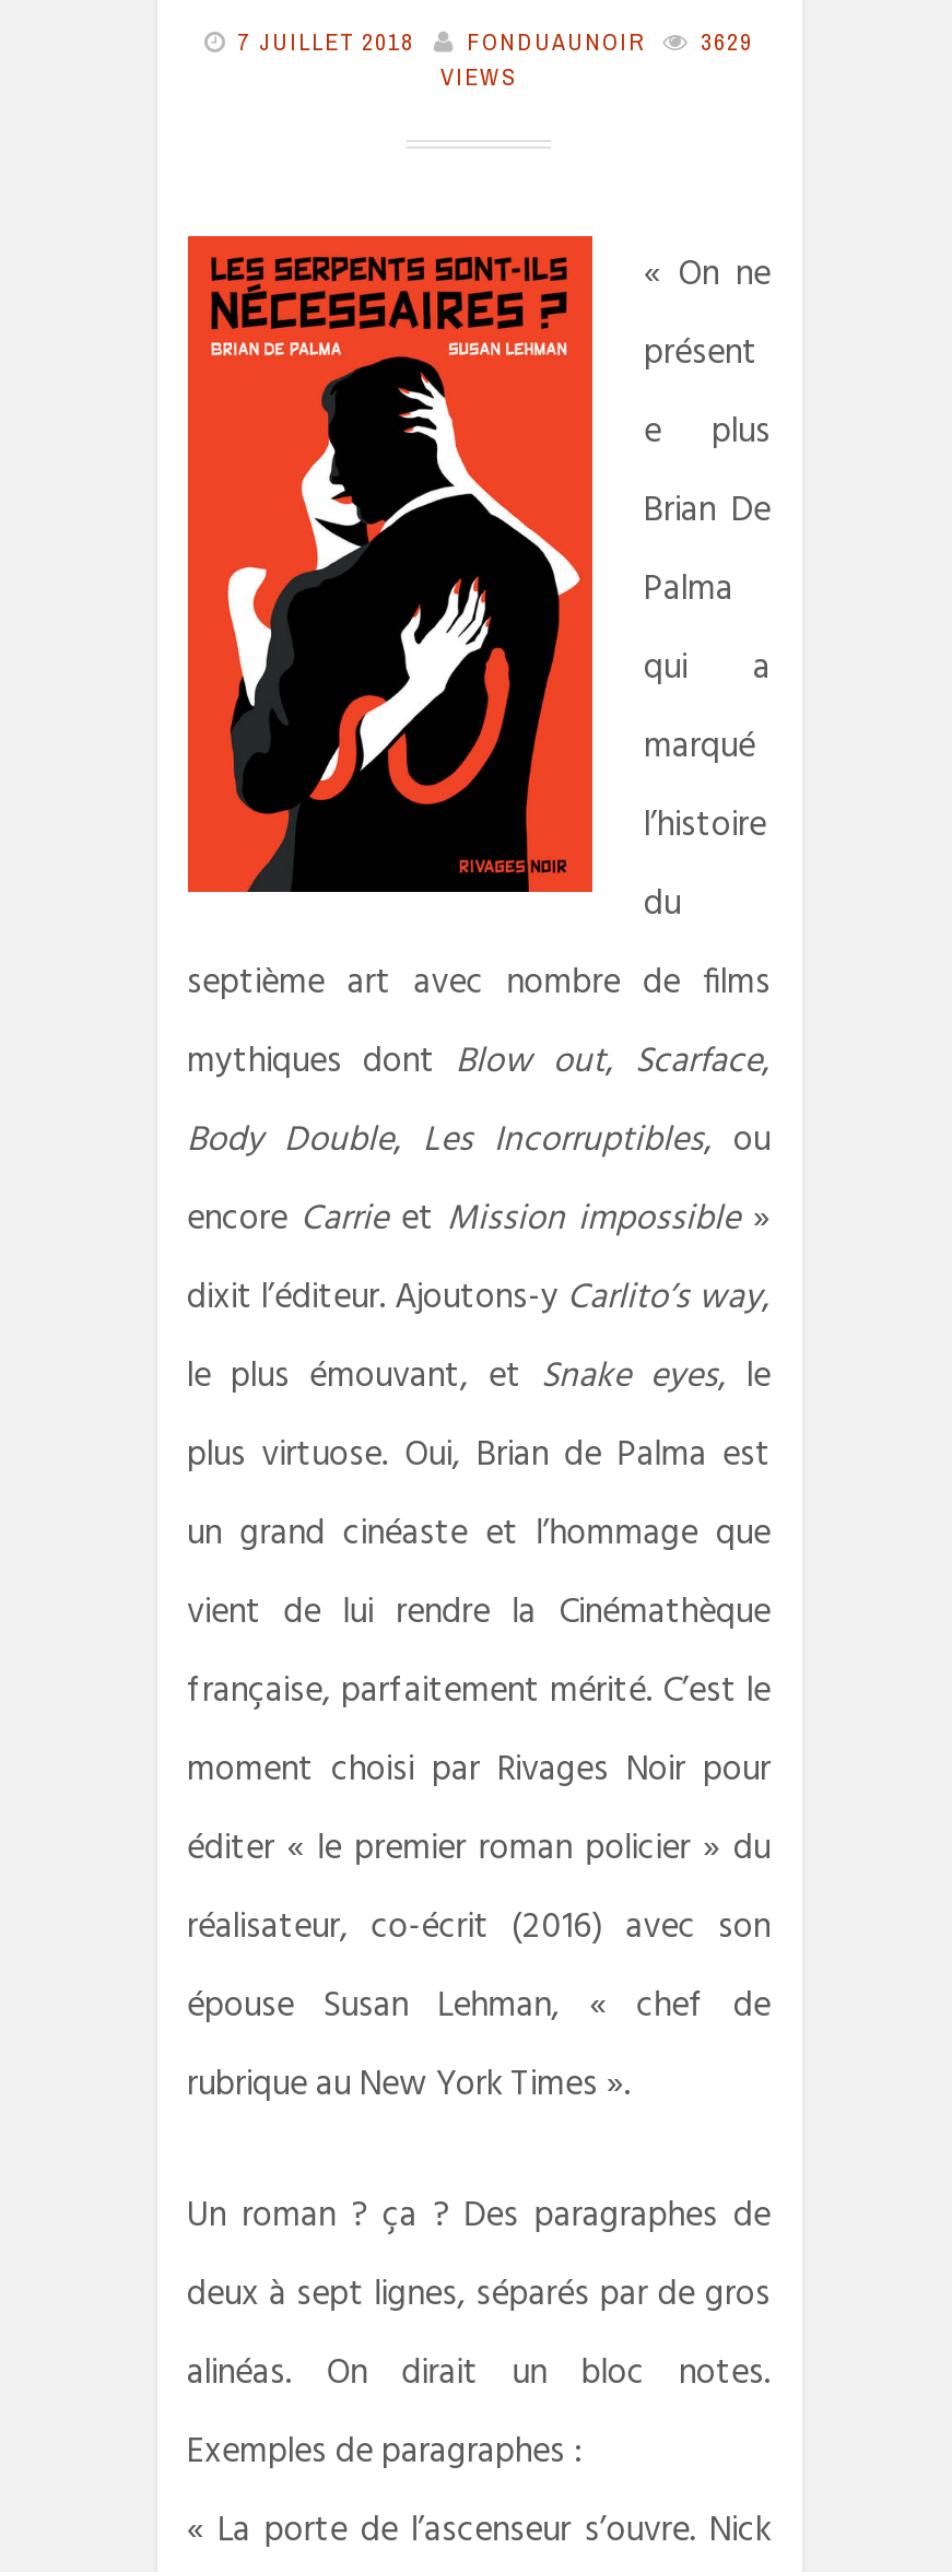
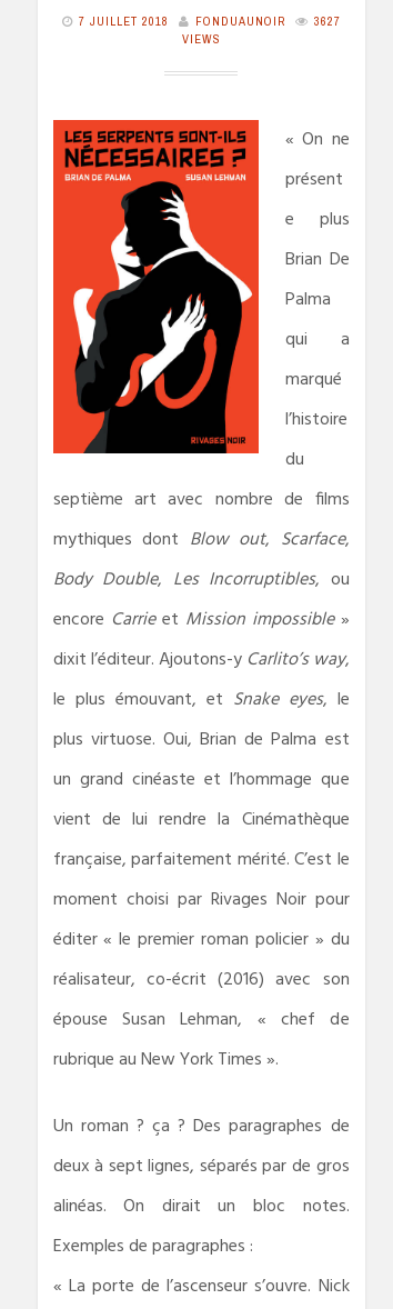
[237,25,753,56] 7 JUILLET 2018 FONDUAUNOIR 3629 -> [78,13,340,28] 7 JUILLET 2018 FONDUAUNOIR 3627

